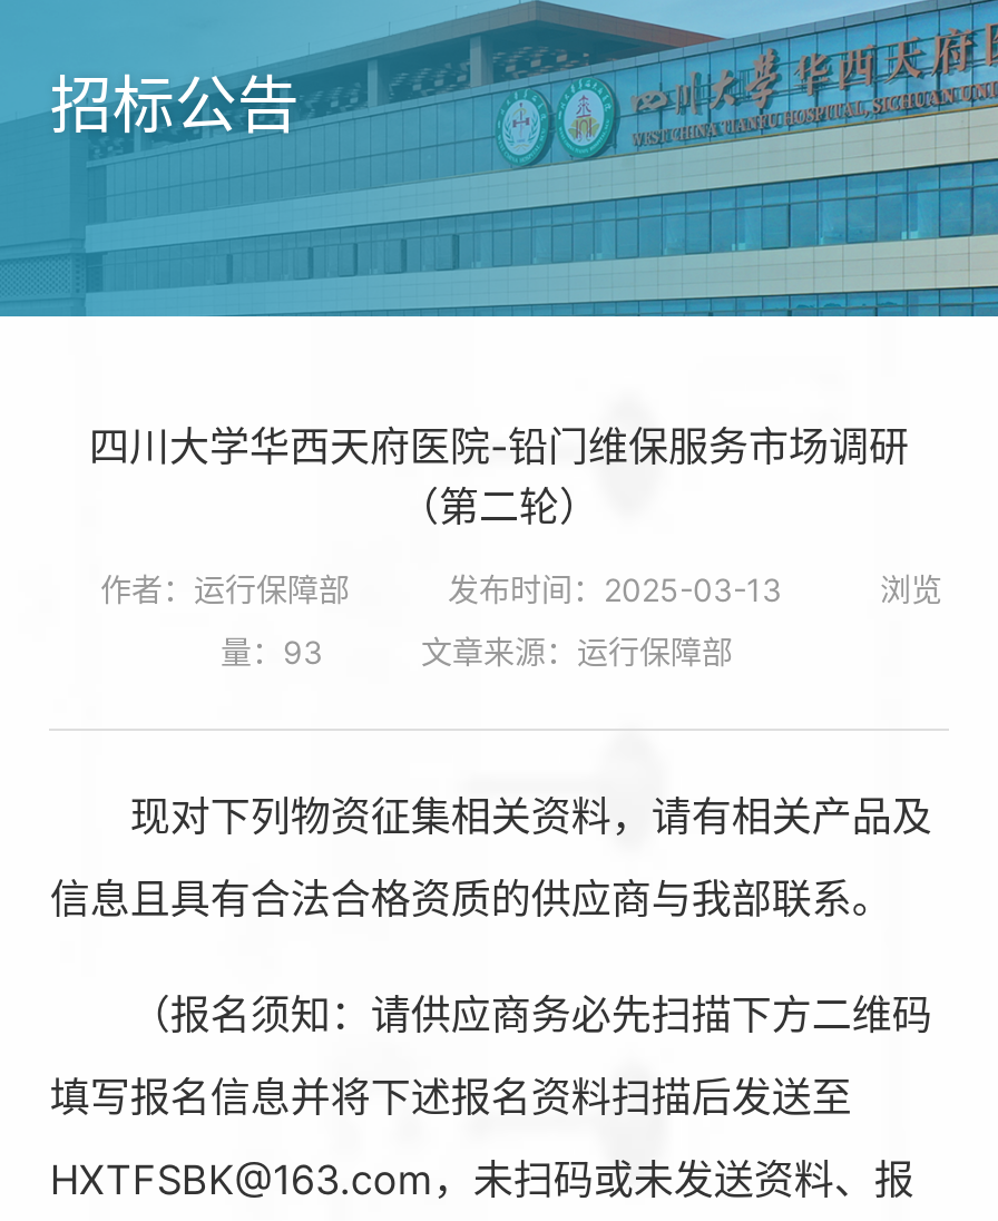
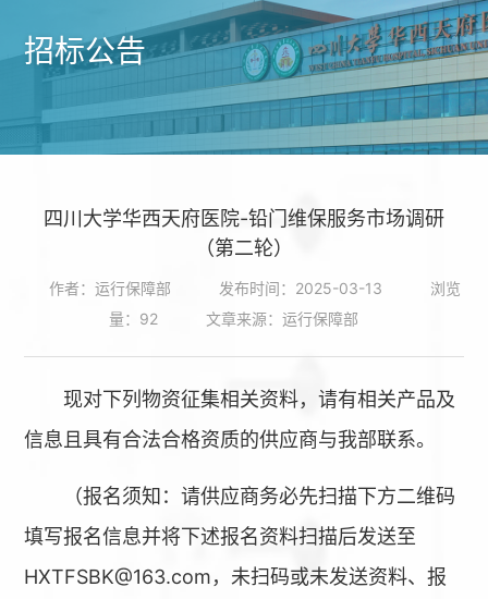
[221,633,323,671] 量：93 -> [108,309,157,328] 量：92

